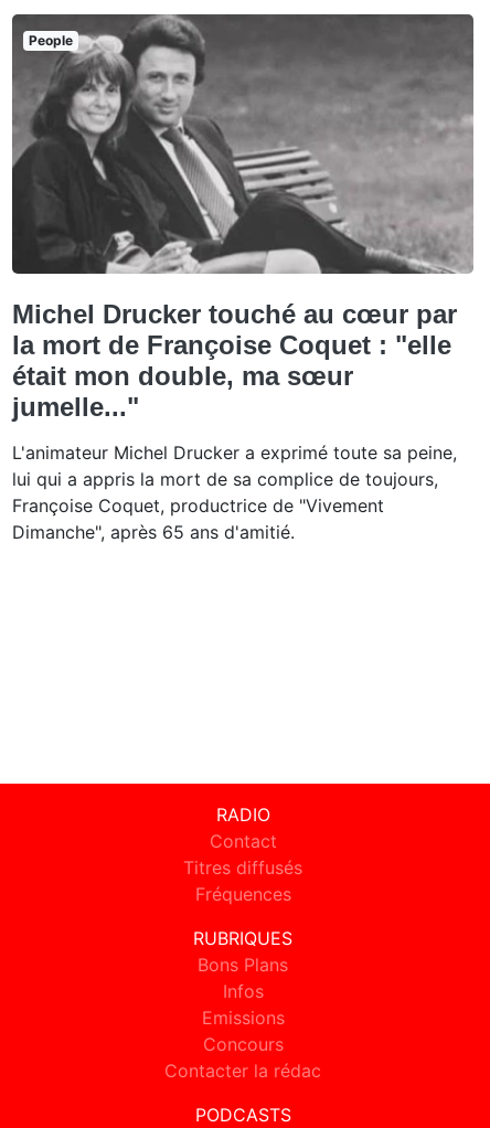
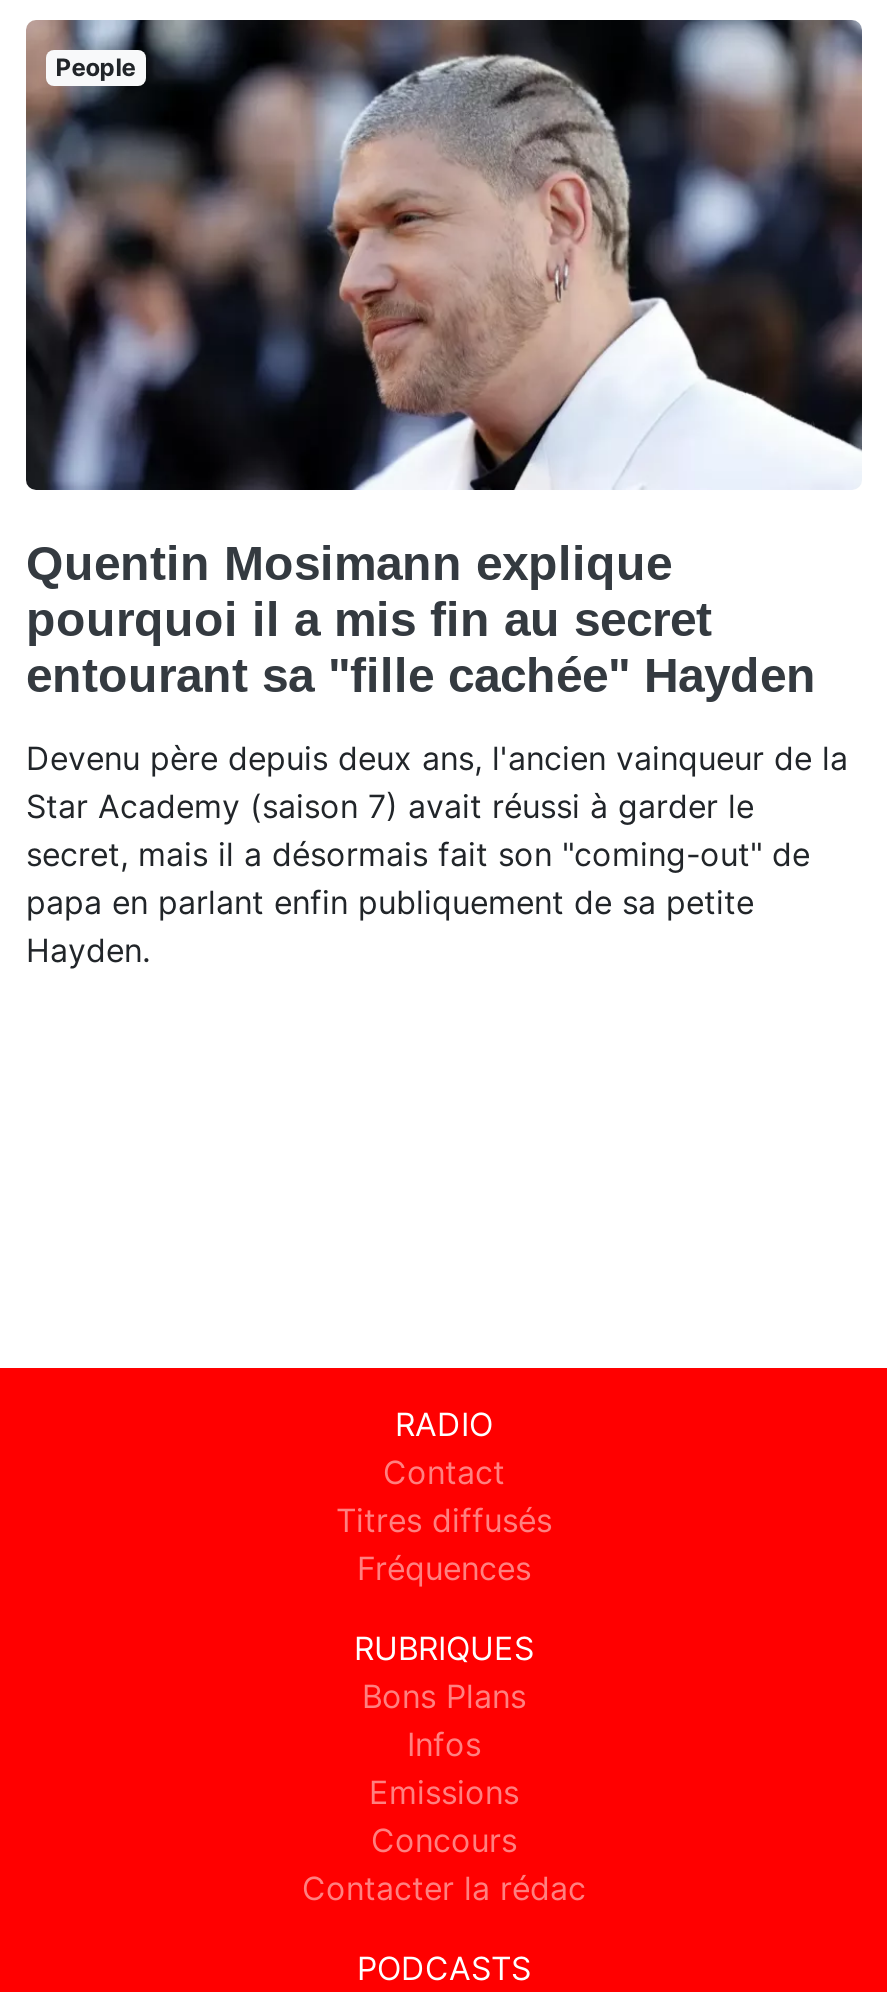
[12,13,472,422] [image] | Michel Drucker touché au cœur par | la mort de Françoise Coquet : "elle | était mon double, ma sœur | jumelle..." -> [26,20,862,702] [image] | Quentin Mosimann explique | pourquoi il a mis fin au secret | entourant sa "fille cachée" Hayden
[12,441,457,543] L'animateur Michel Drucker a exprimé toute sa peine, | lui qui a appris la mort de sa complice de toujours, | Françoise Coquet, productrice de "Vivement | Dimanche", après 65 ans d'amitié. -> [26,738,848,970] Devenu père depuis deux ans, l'ancien vainqueur de la | Star Academy (saison 7) avait réussi à garder le | secret, mais il a désormais fait son "coming-out" de | papa en parlant enfin publiquement de sa petite | Hayden.

